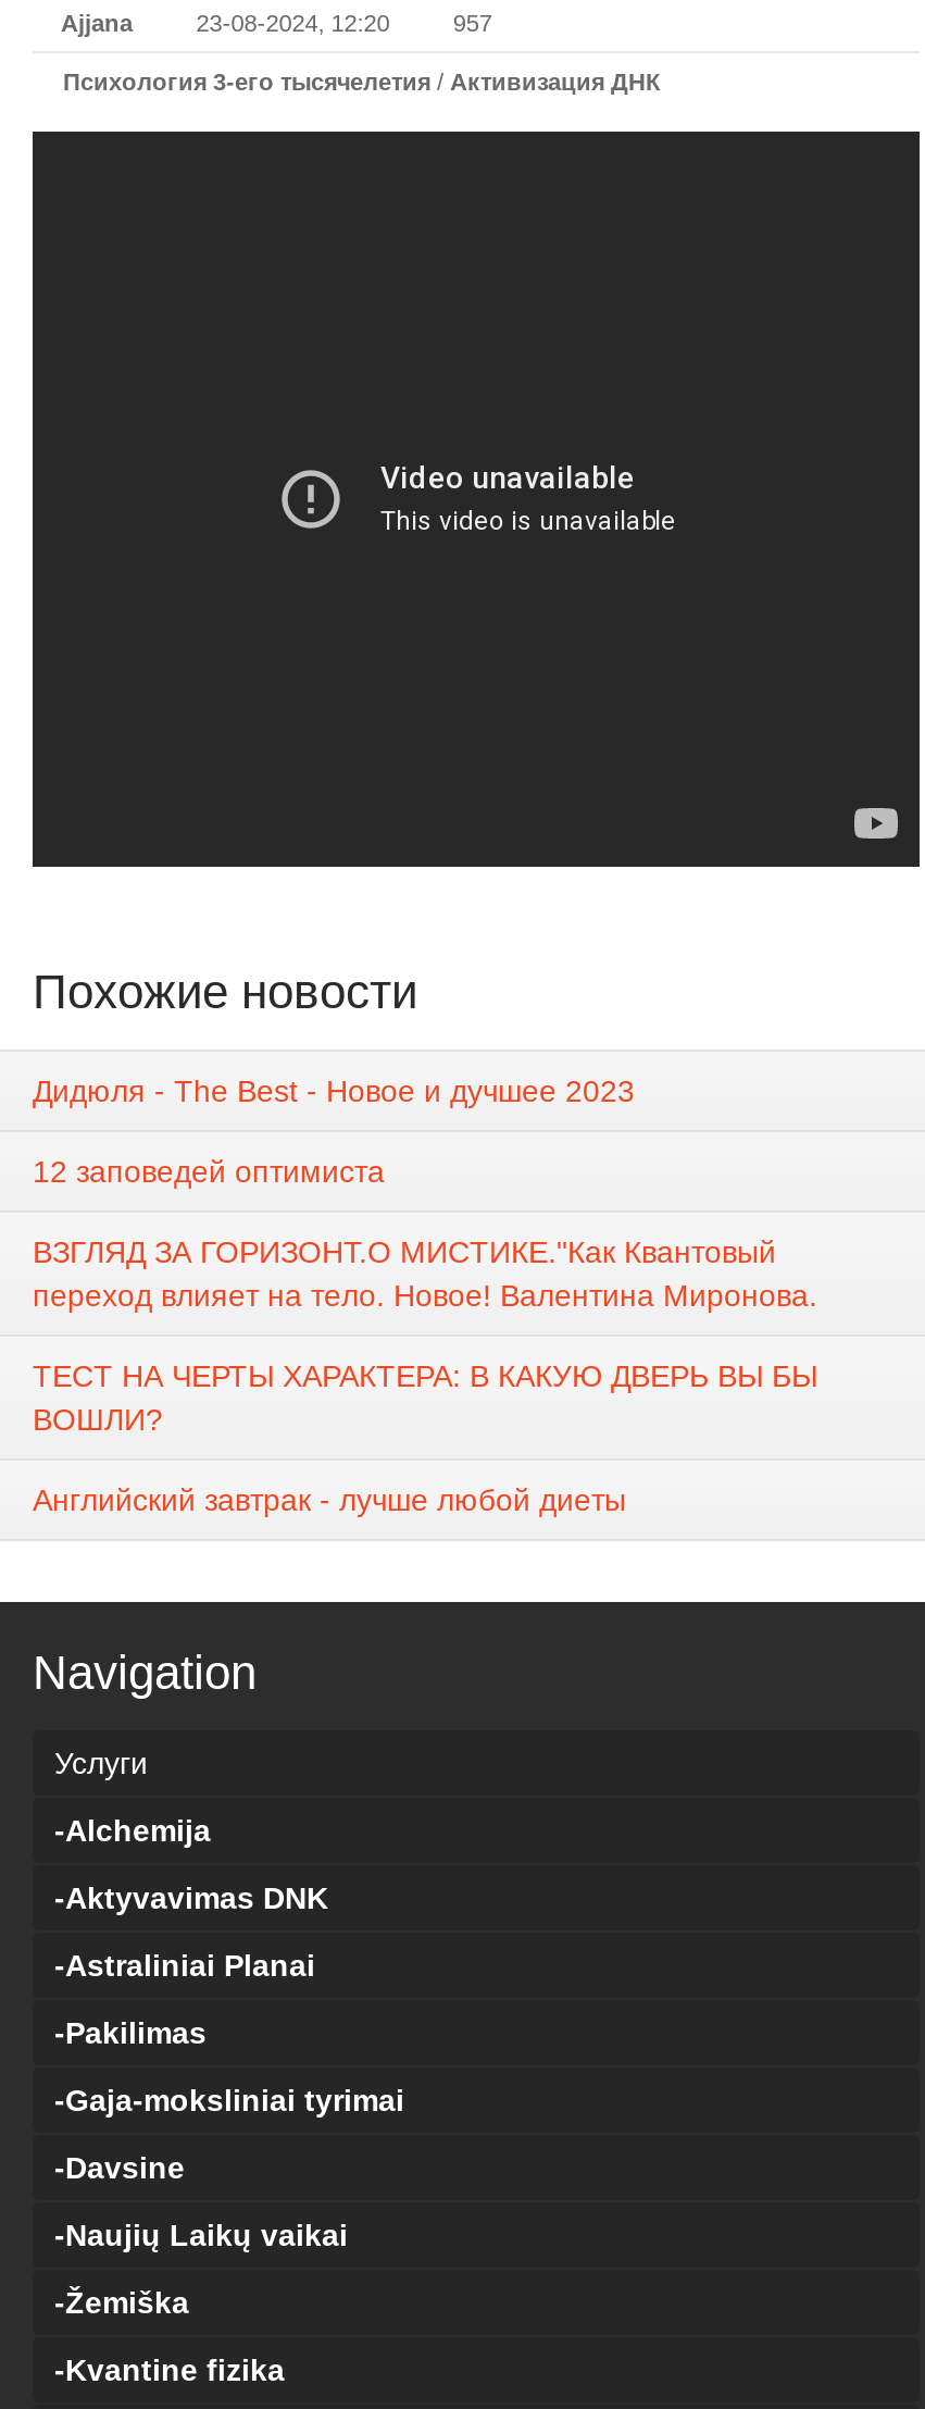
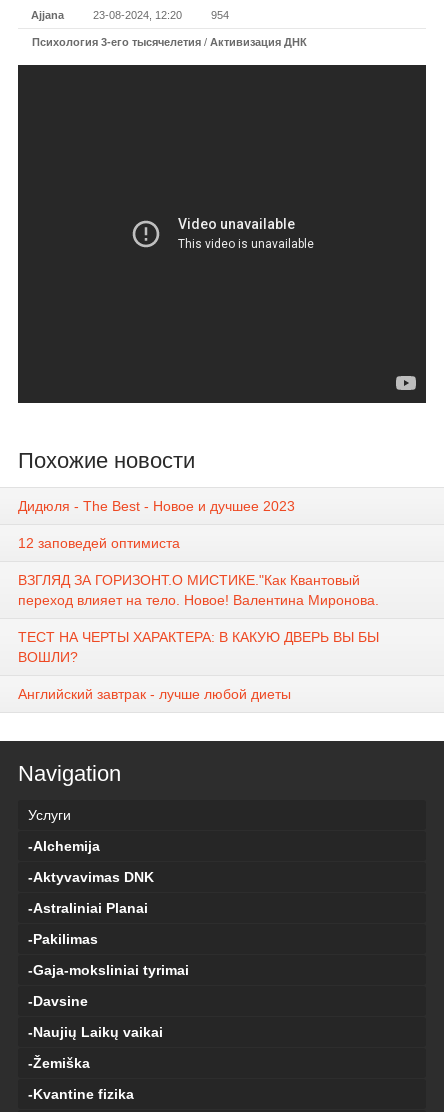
[453,10,492,36] 957 -> [211,9,229,21] 954

